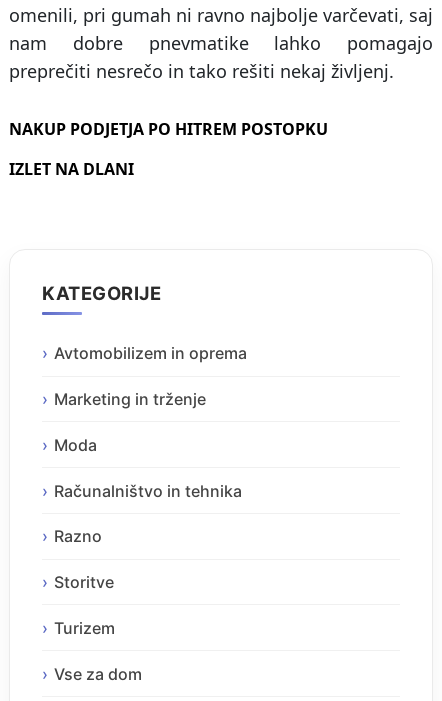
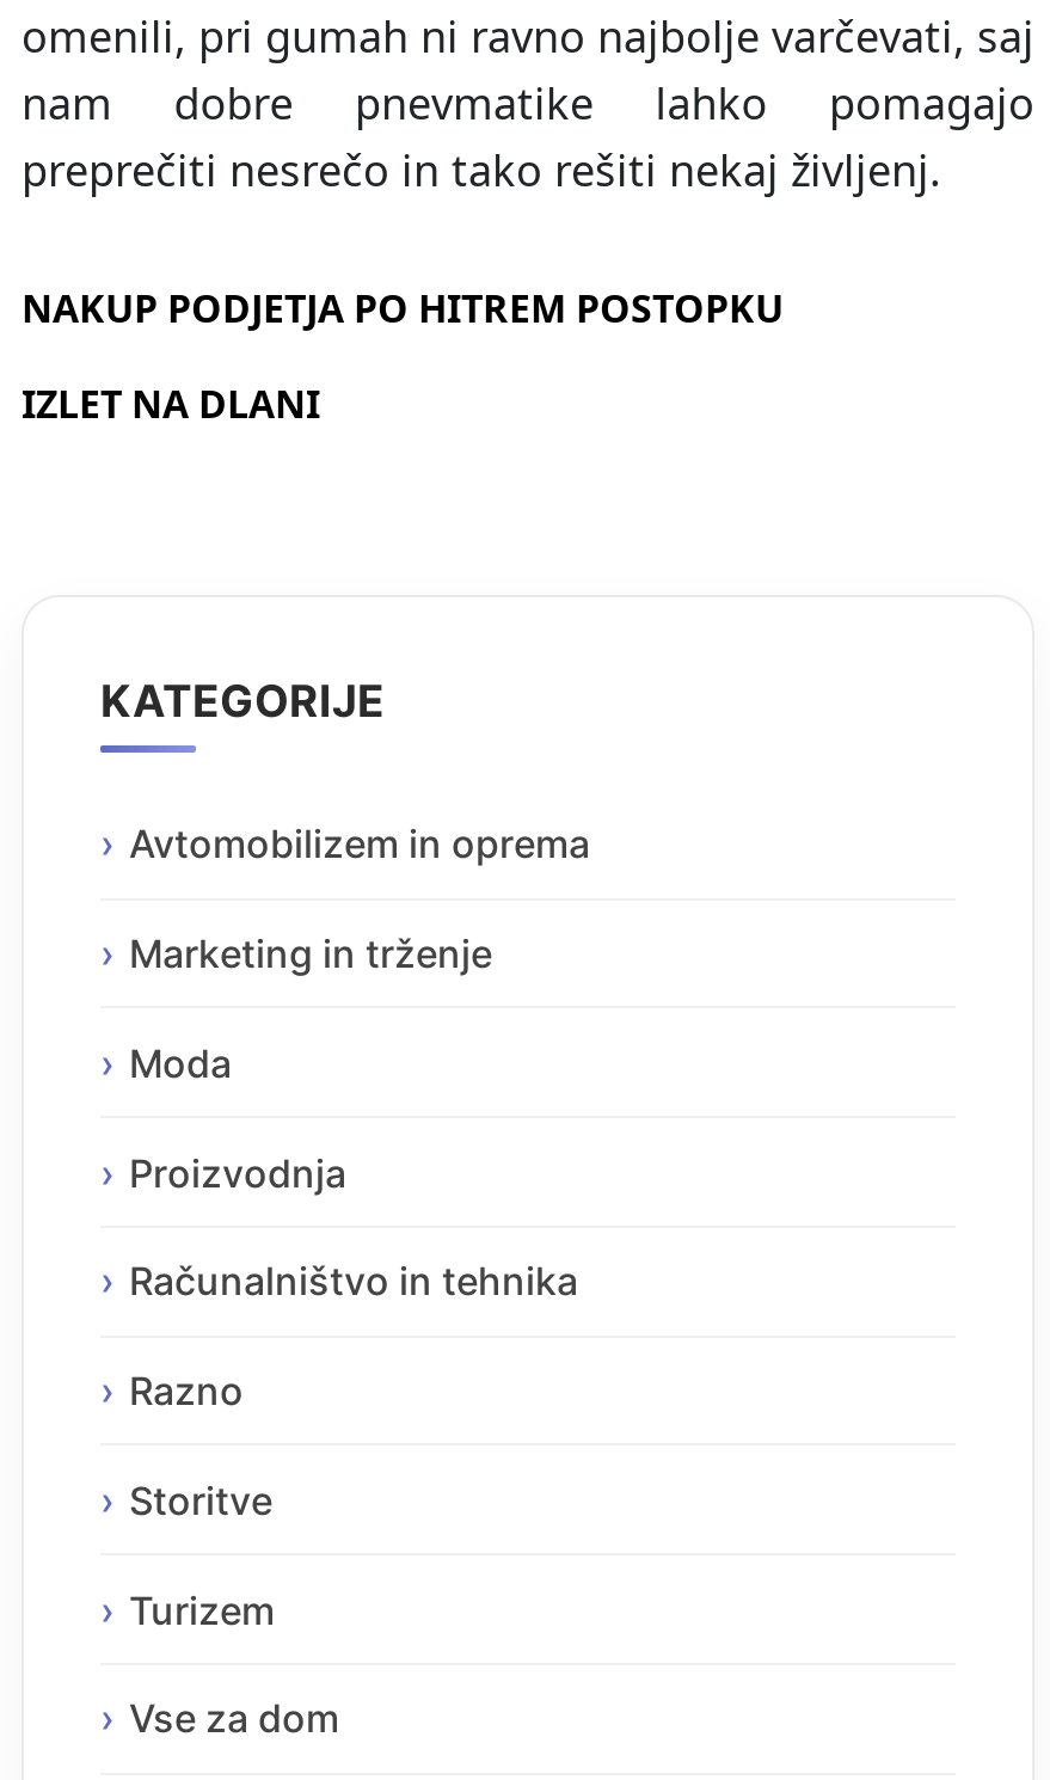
none -> [129,1148,346,1196] Proizvodnja

